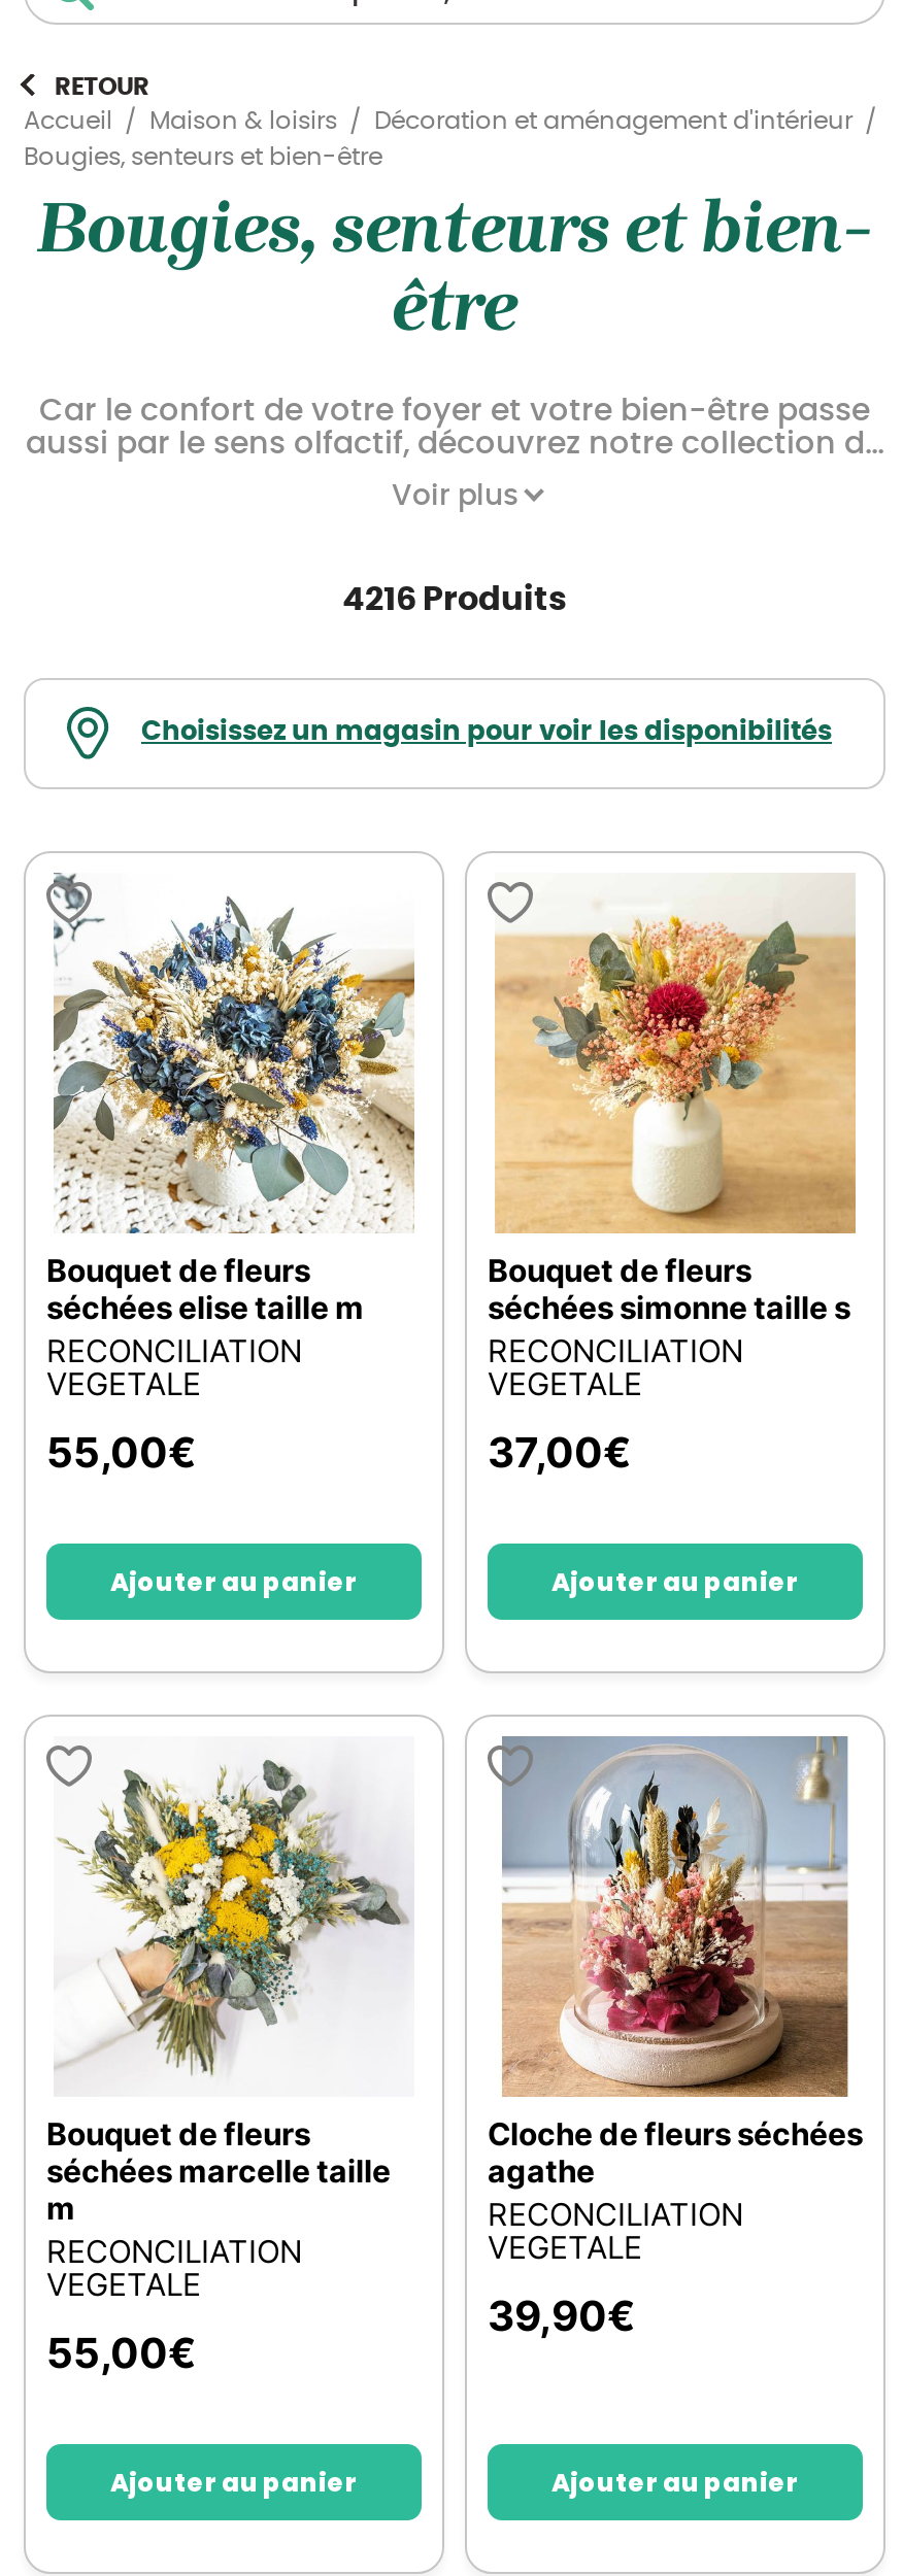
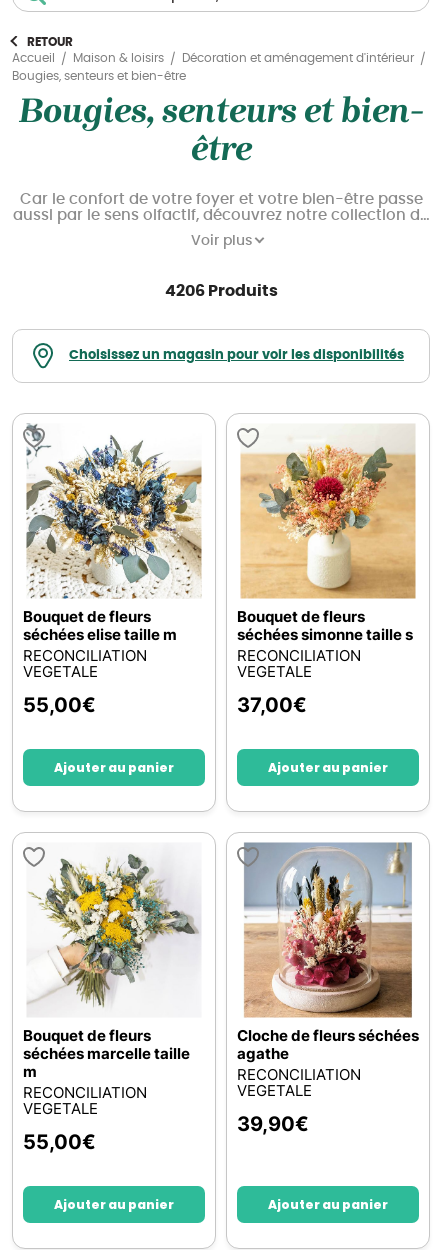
[342,583,567,616] 4216 Produits -> [164,283,277,299] 4206 Produits

